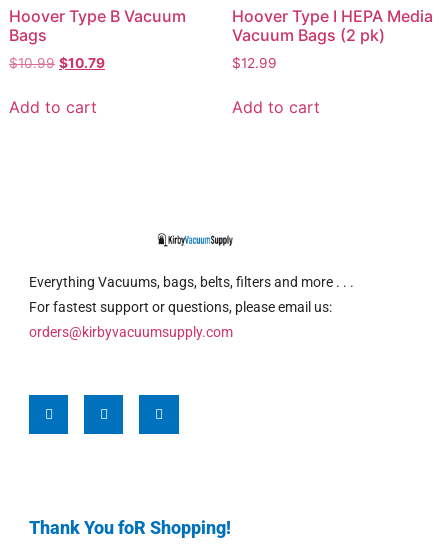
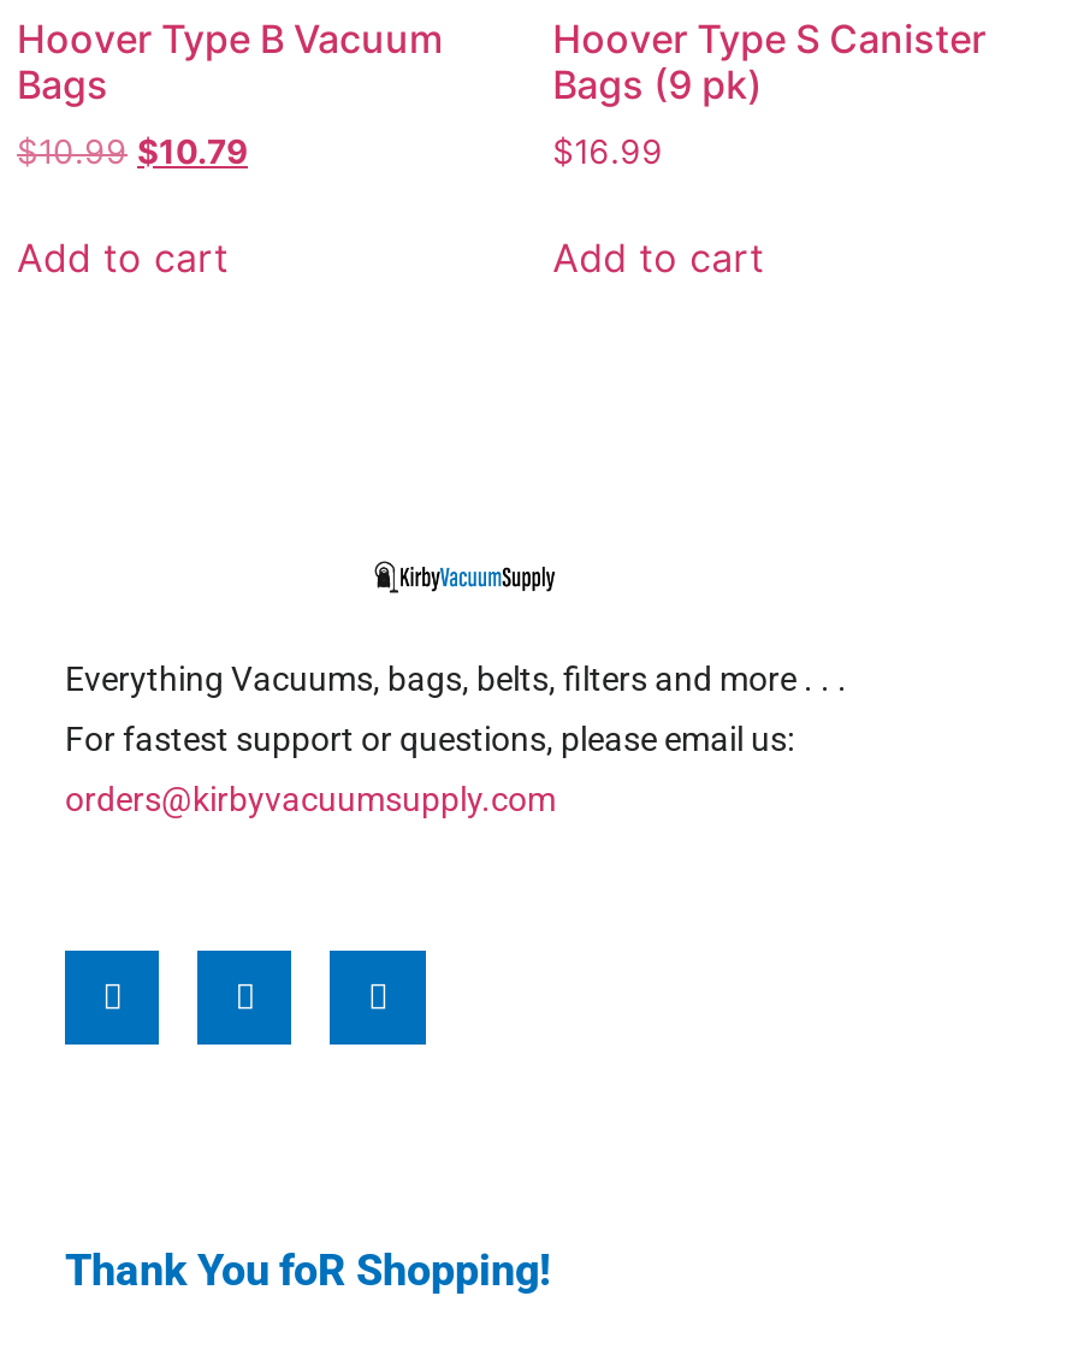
[232,6,433,45] Hoover Type I HEPA Media | Vacuum Bags (2 pk) -> [552,13,986,107] Hoover Type S Canister | Bags (9 pk)
[232,55,277,71] $12.99 -> [552,131,663,170] $16.99

